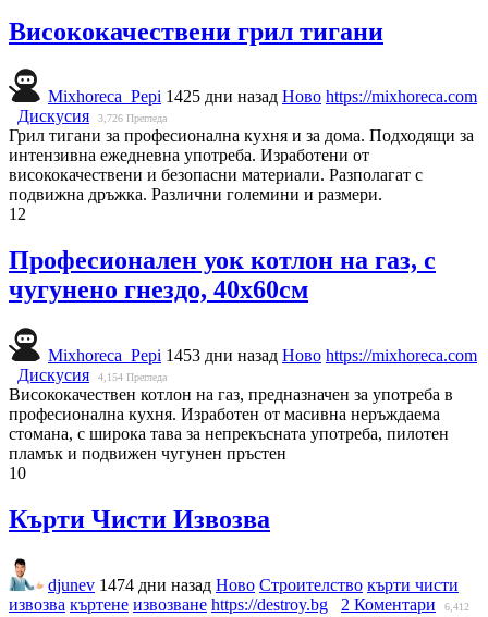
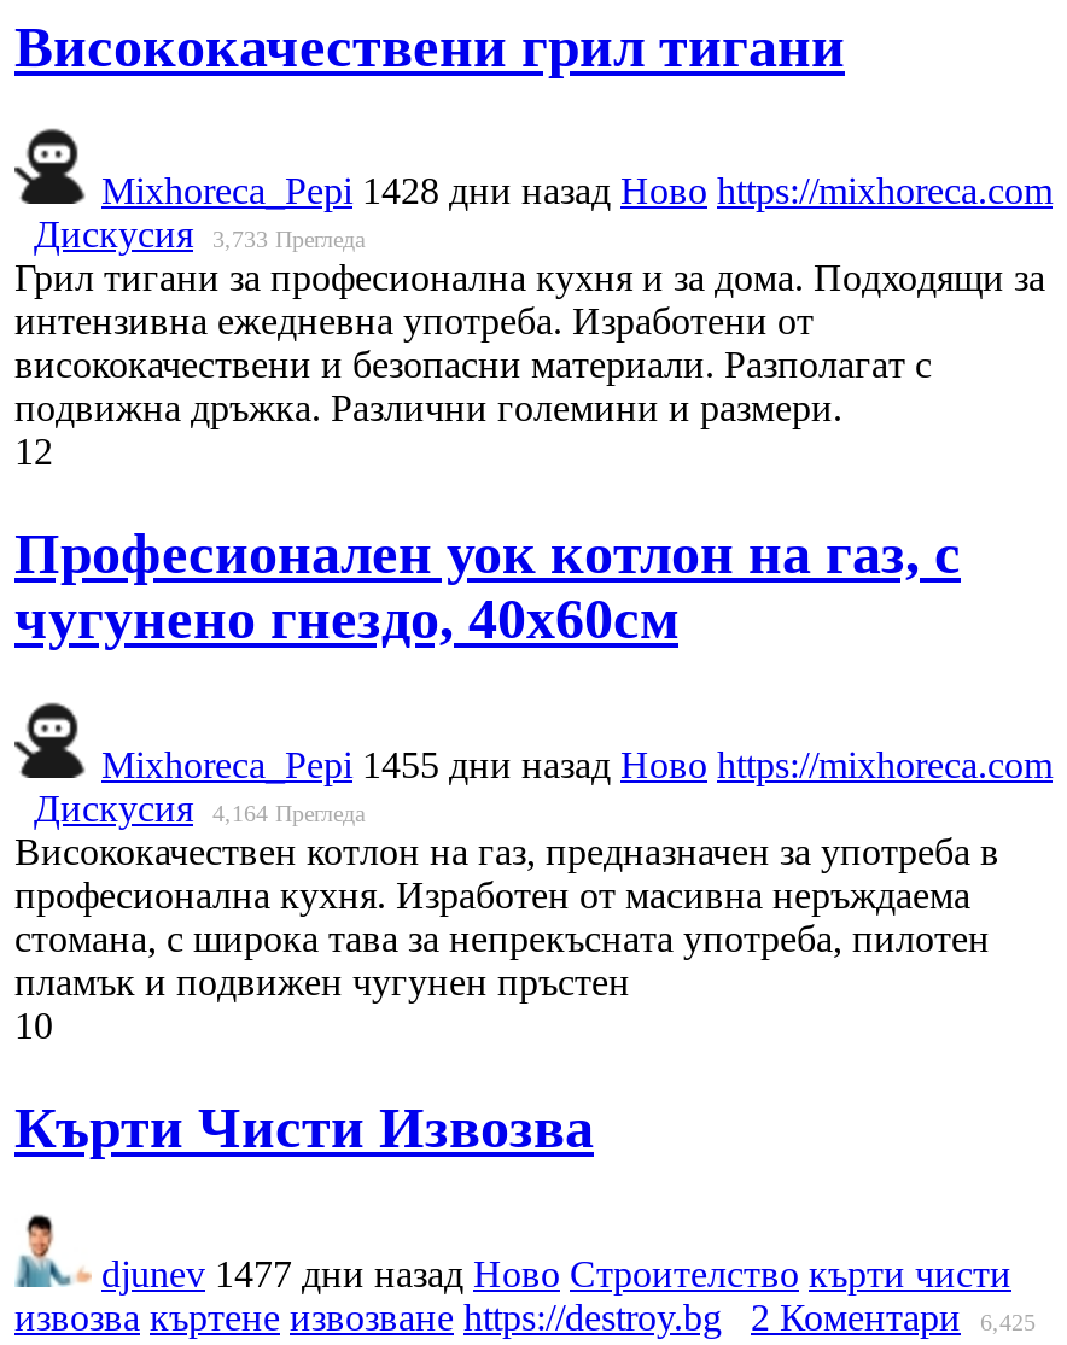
[48,87,477,106] Mixhoreca_Pepi 1425 дни назад Ново https://mixhoreca.com -> [101,171,1053,212] Mixhoreca_Pepi 1428 дни назад Ново https://mixhoreca.com
[17,107,167,126] Дискусия 3,726 Прегледа -> [34,214,365,255] Дискусия 3,733 Прегледа
[48,346,477,365] Mixhoreca_Pepi 1453 дни назад Ново https://mixhoreca.com -> [101,745,1053,786] Mixhoreca_Pepi 1455 дни назад Ново https://mixhoreca.com
[17,366,167,384] Дискусия 4,154 Прегледа -> [34,788,365,829] Дискусия 4,164 Прегледа
[48,576,459,594] djunev 1474 дни назад Ново Строителство кърти чисти -> [101,1254,1011,1295] djunev 1477 дни назад Ново Строителство кърти чисти
[9,595,469,614] извозва къртене извозване https://destroy.bg 2 Коментари 6,412 -> [14,1297,1036,1338] извозва къртене извозване https://destroy.bg 2 Коментари 6,425

